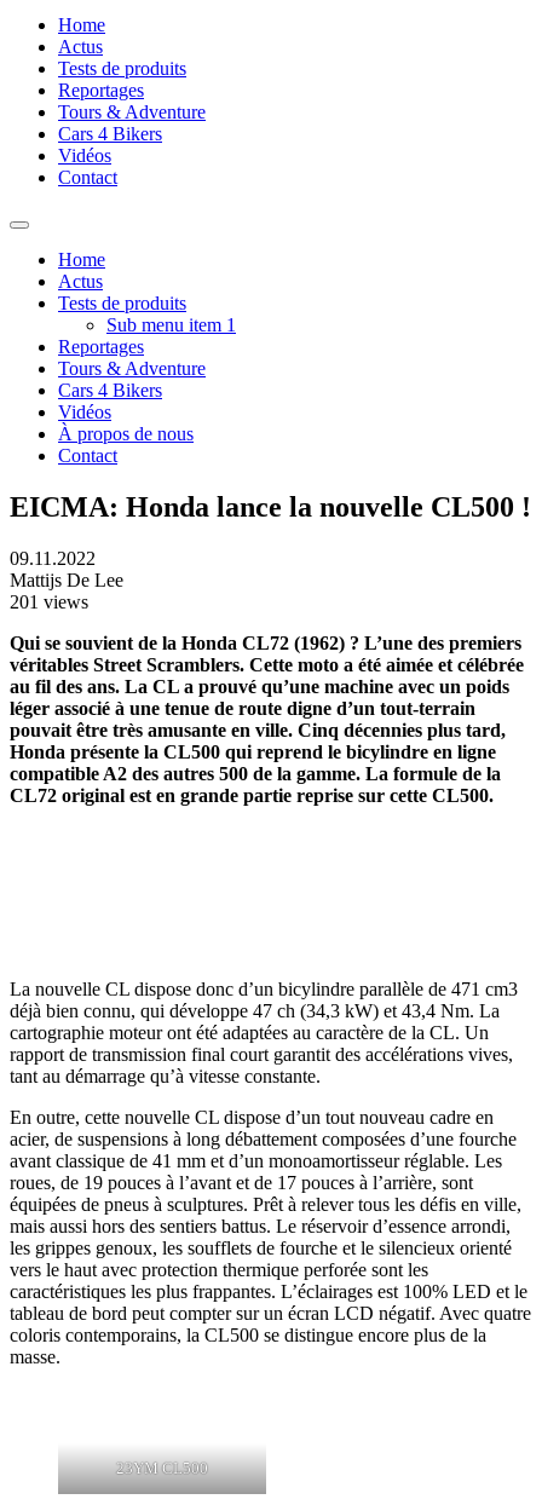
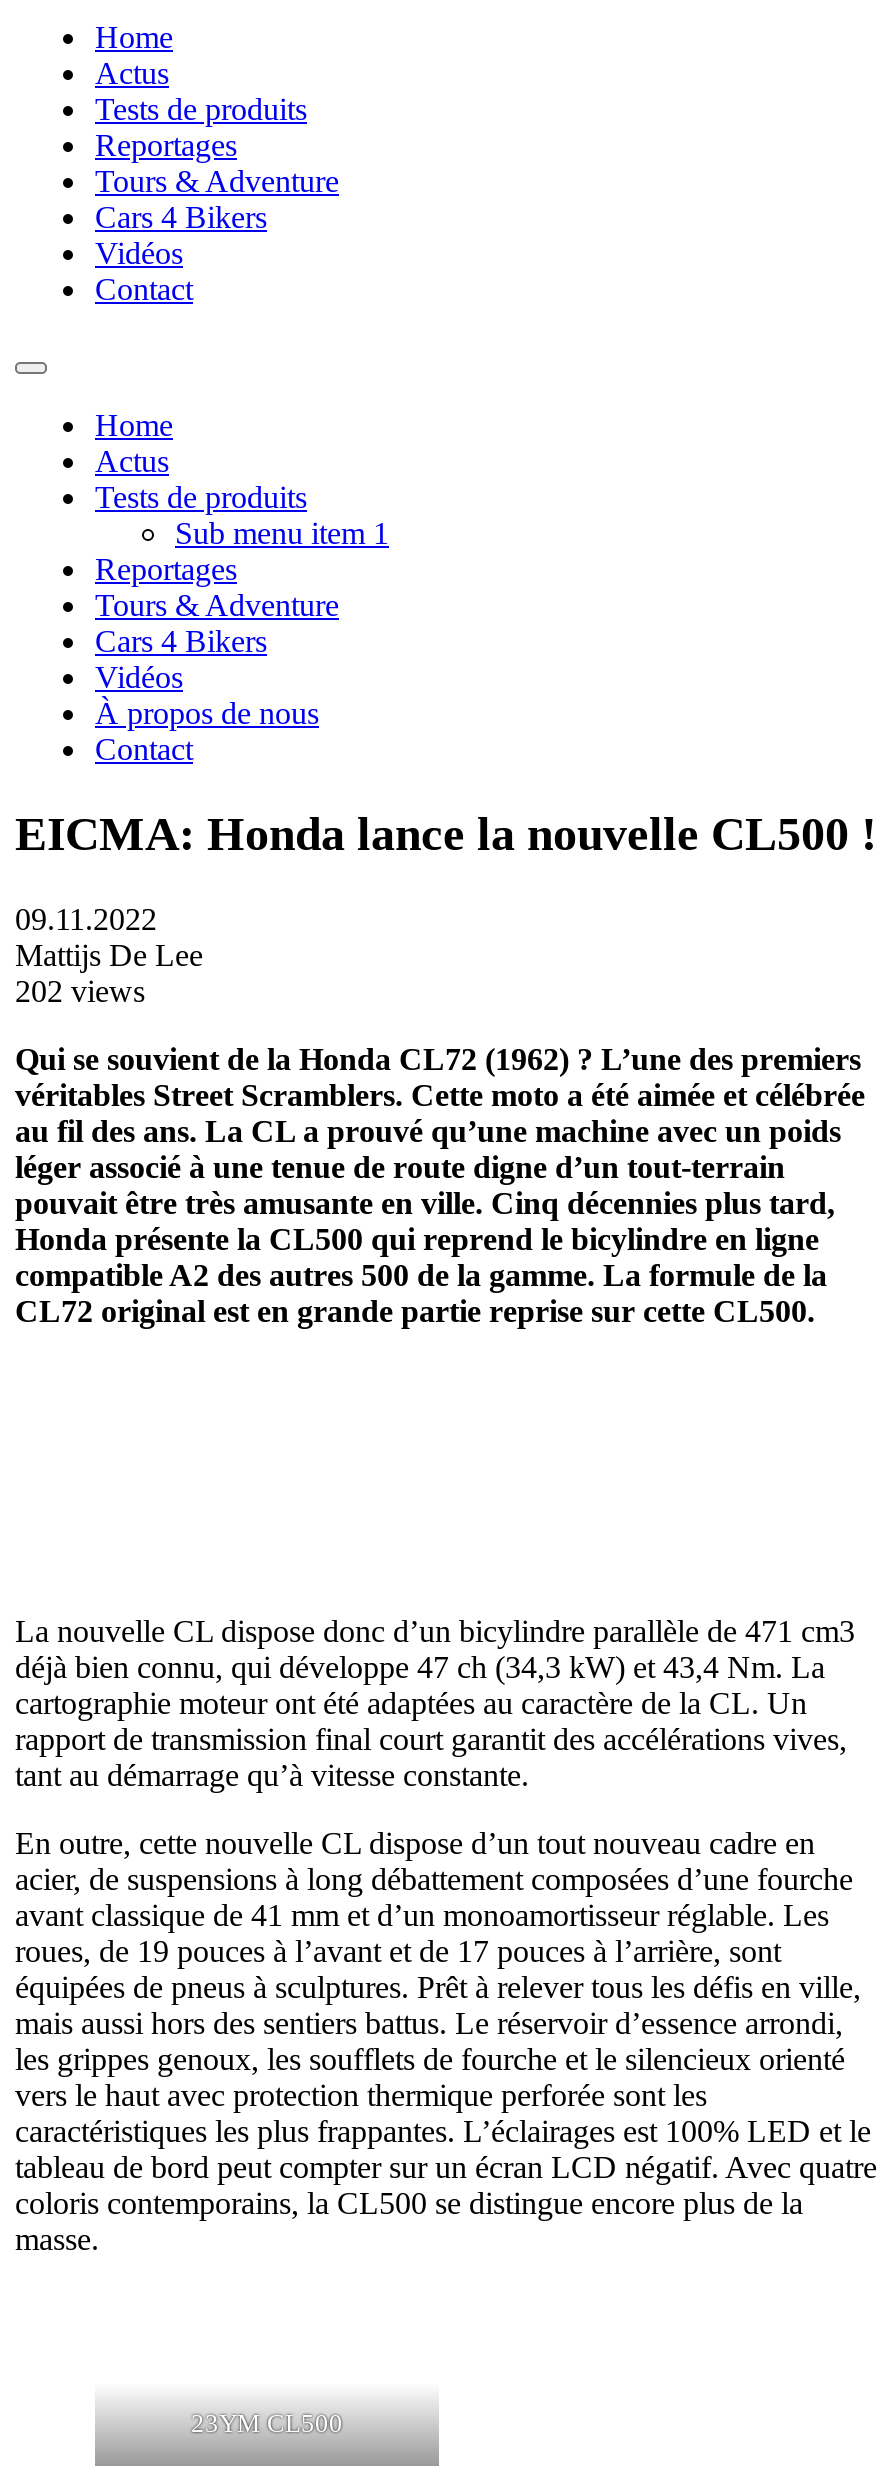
[10,591,88,612] 201 views -> [15,974,145,1008] 202 views

